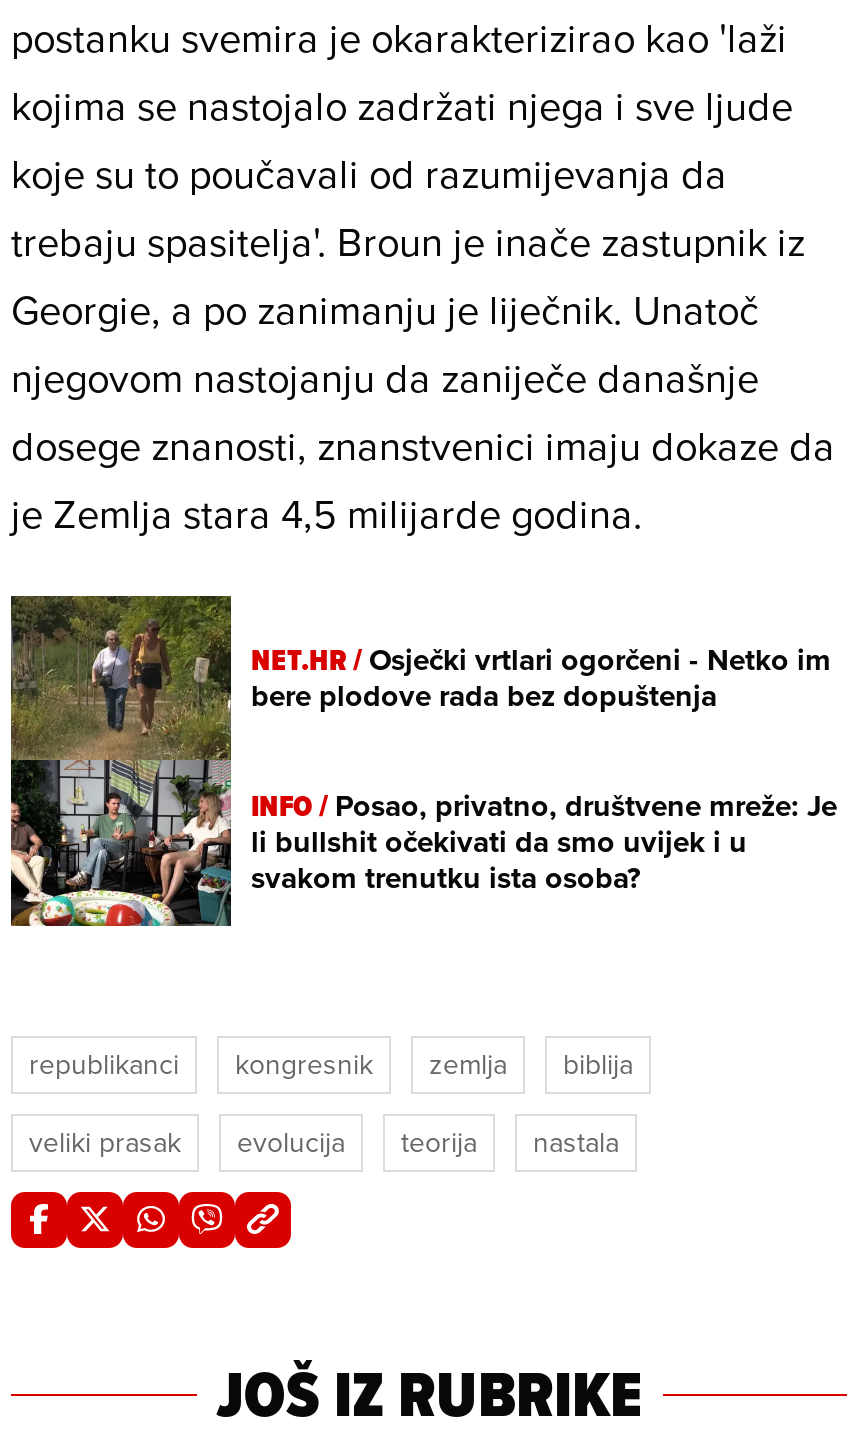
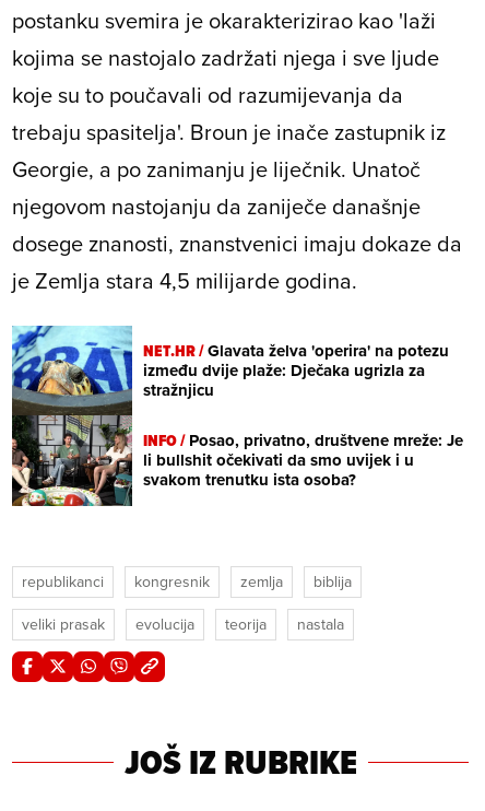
[9,594,831,760] [image] | NET.HR / Osječki vrtlari ogorčeni - Netko im | bere plodove rada bez dopuštenja -> [11,325,449,416] [image] | NET.HR / Glavata želva 'operira' na potezu | između dvije plaže: Dječaka ugrizla za | stražnjicu

